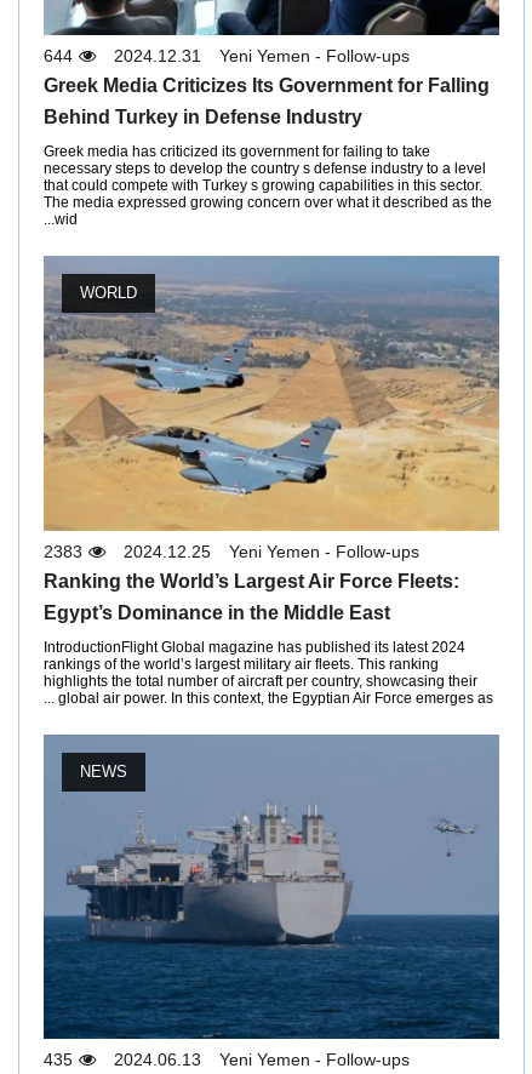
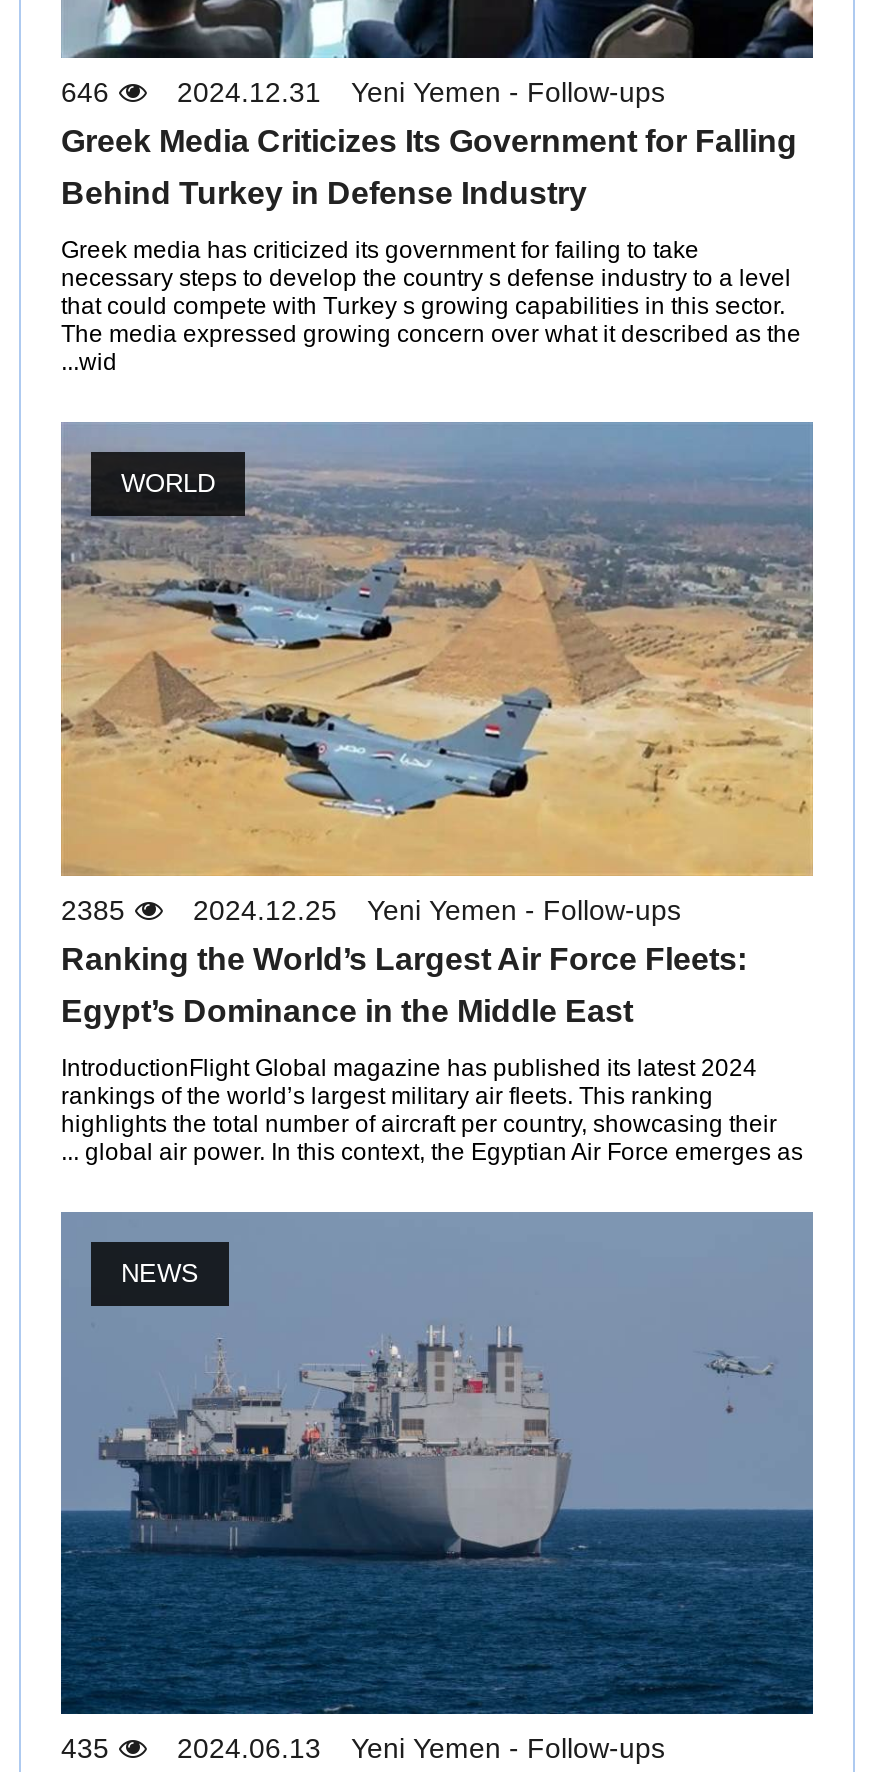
[44,46,73,65] 644 -> [61,76,109,108] 646
[44,541,82,561] 2383 -> [61,893,125,925] 2385

